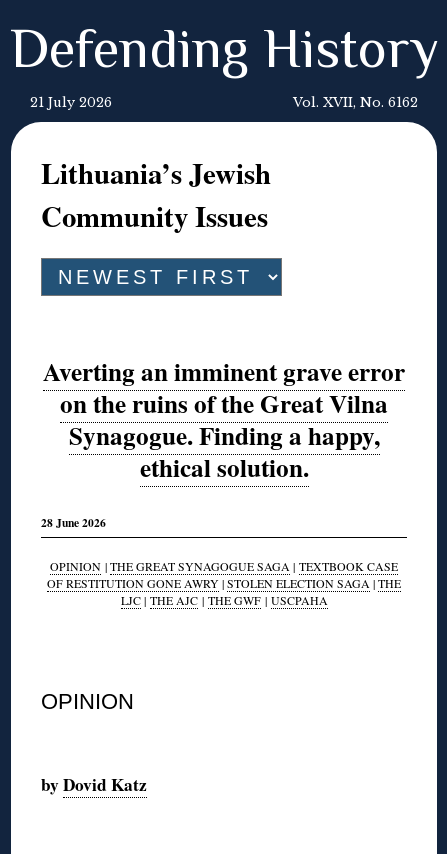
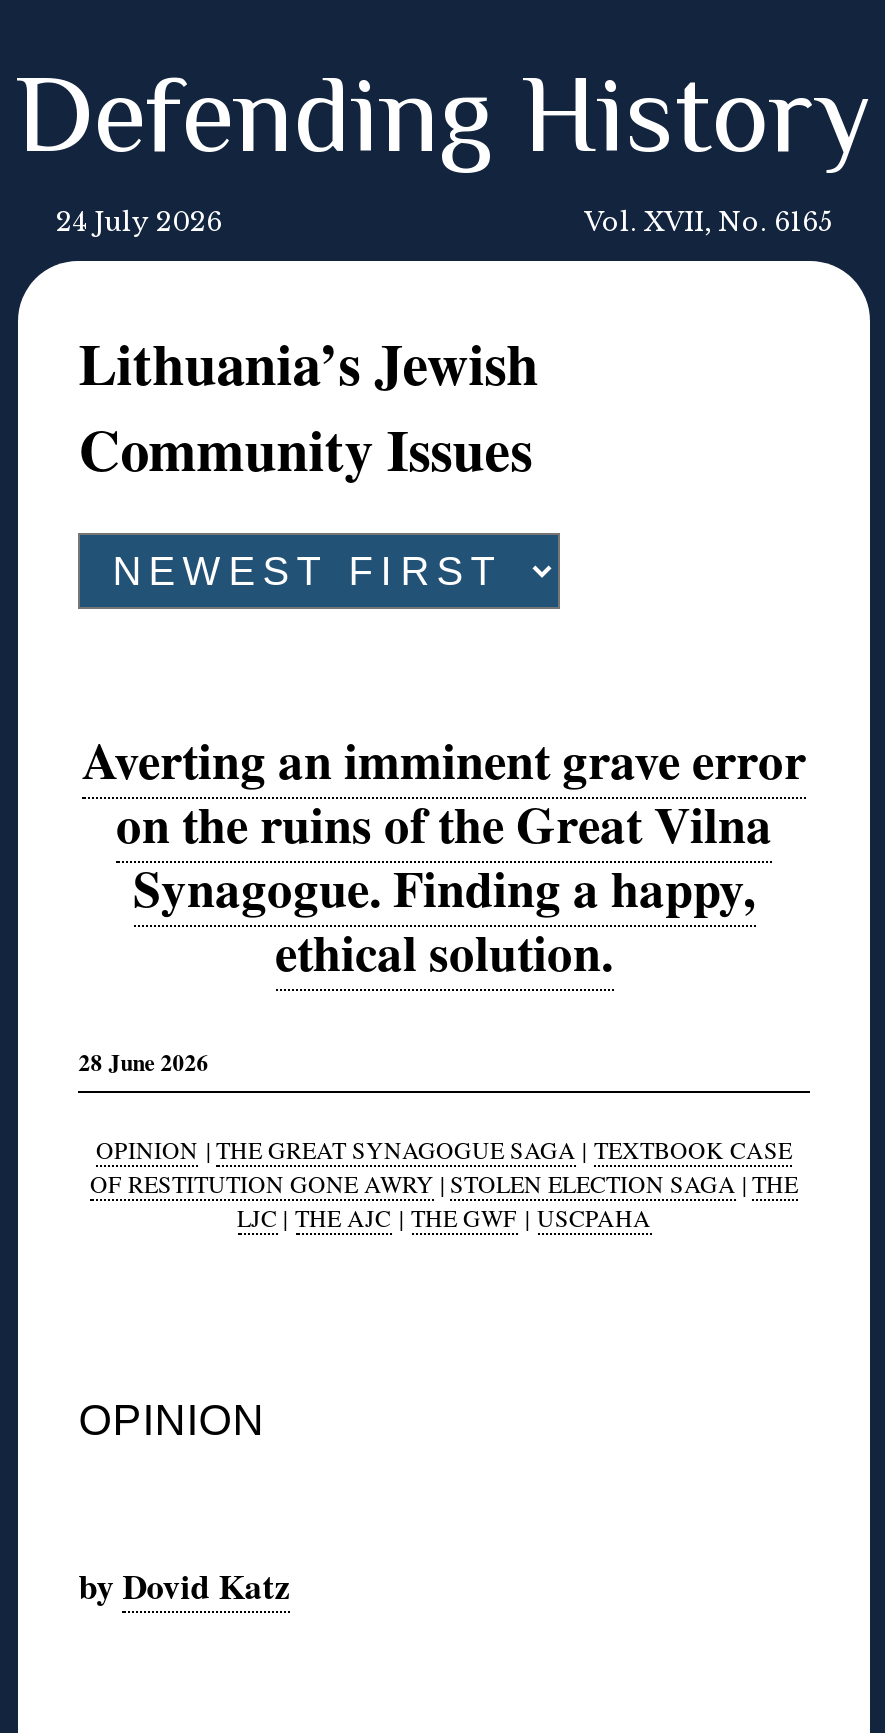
[30,95,112,110] 21 July 2026 -> [56,207,222,237] 24 July 2026
[293,95,418,110] Vol. XVII, No. 6162 -> [584,207,832,237] Vol. XVII, No. 6165

